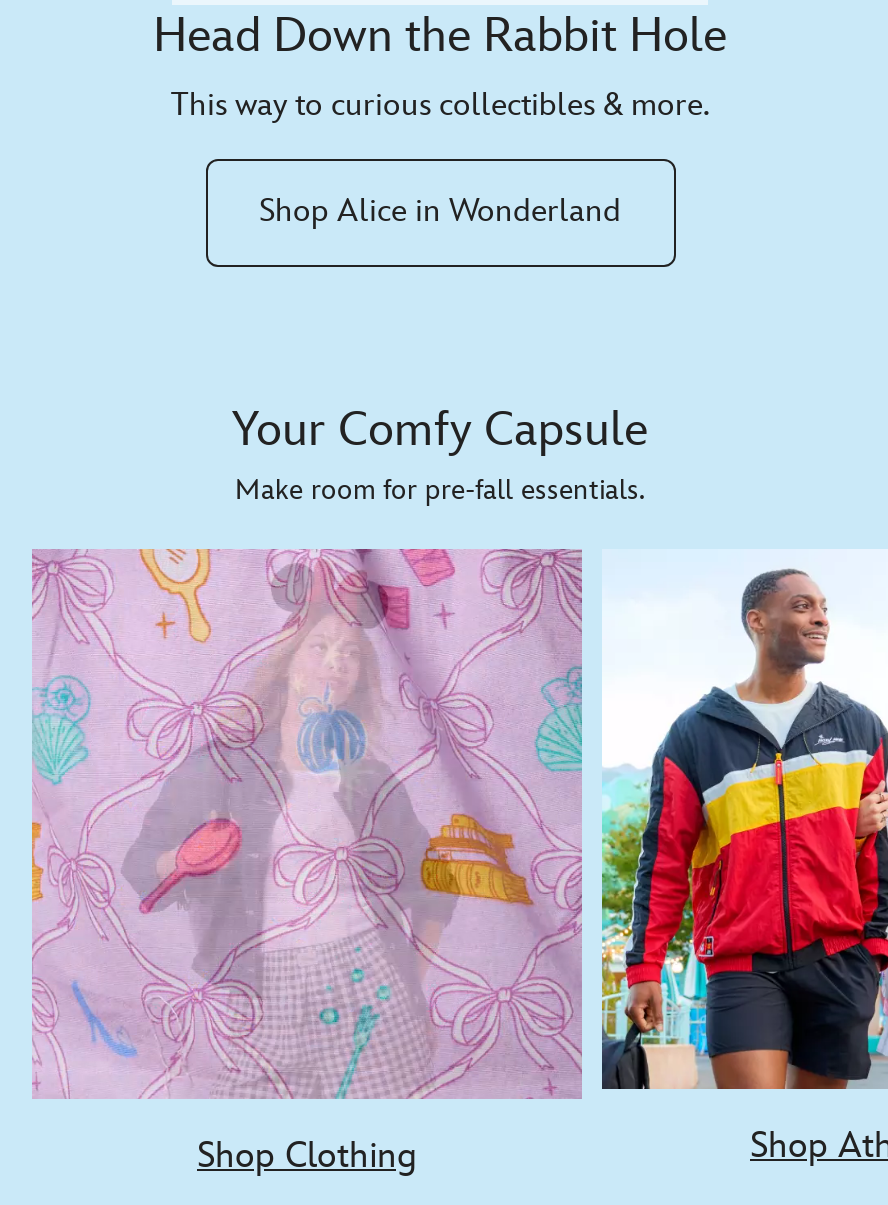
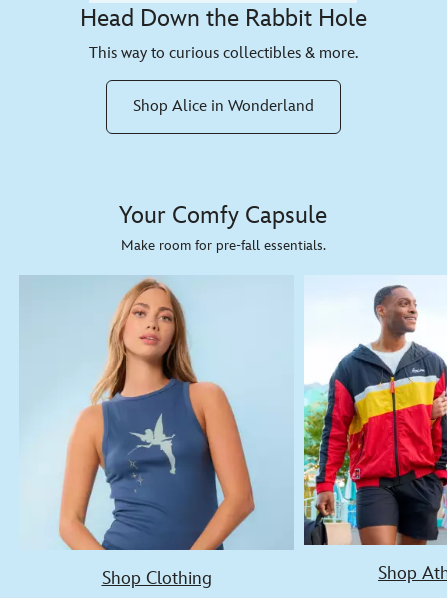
[30,548,584,1100] [image] -> [19,275,293,551] [image]

